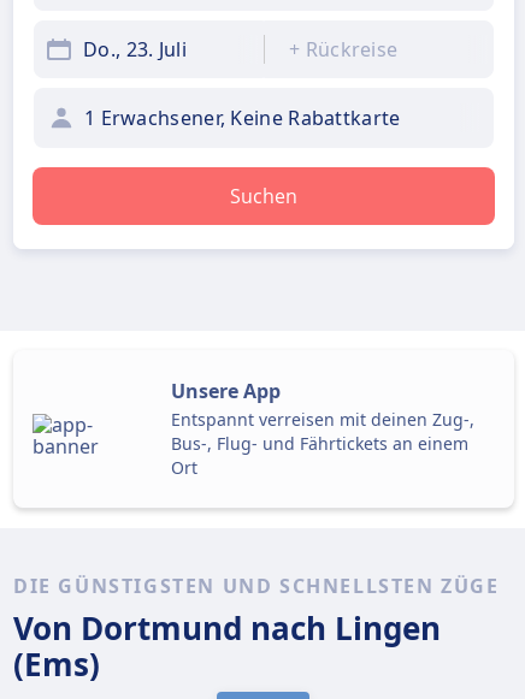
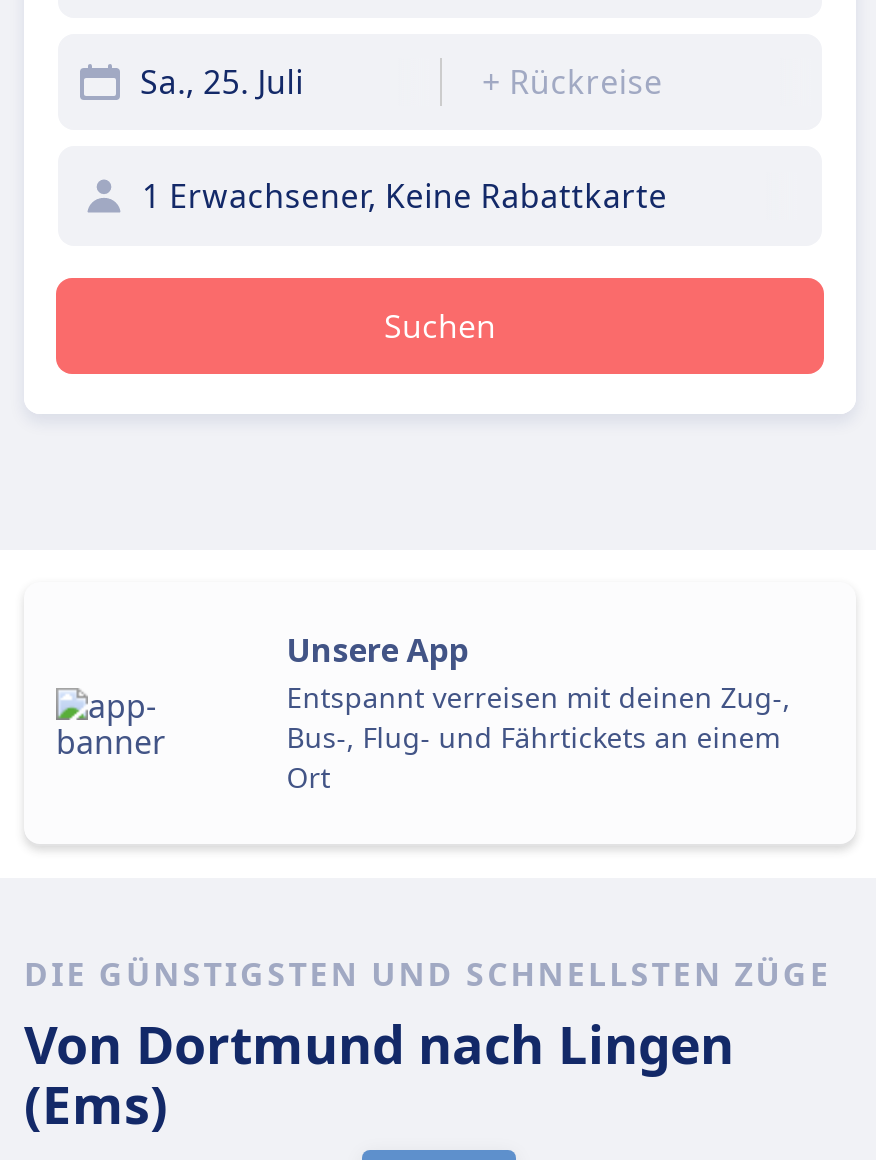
[83,36,187,63] Do., 23. Juli -> [140,60,304,104] Sa., 25. Juli

